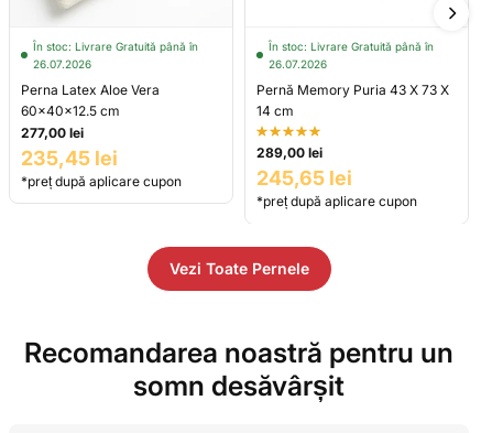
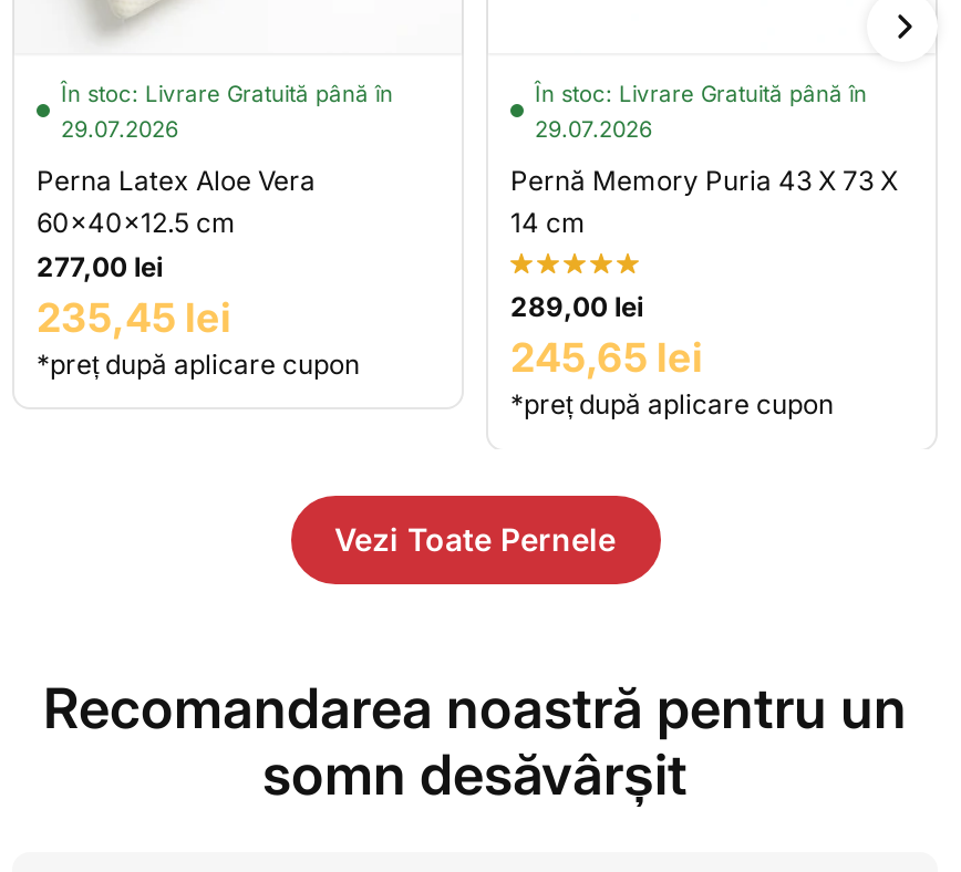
[33,57,91,70] 26.07.2026 -> [61,115,178,141] 29.07.2026
[269,57,327,70] 26.07.2026 -> [535,115,652,141] 29.07.2026

